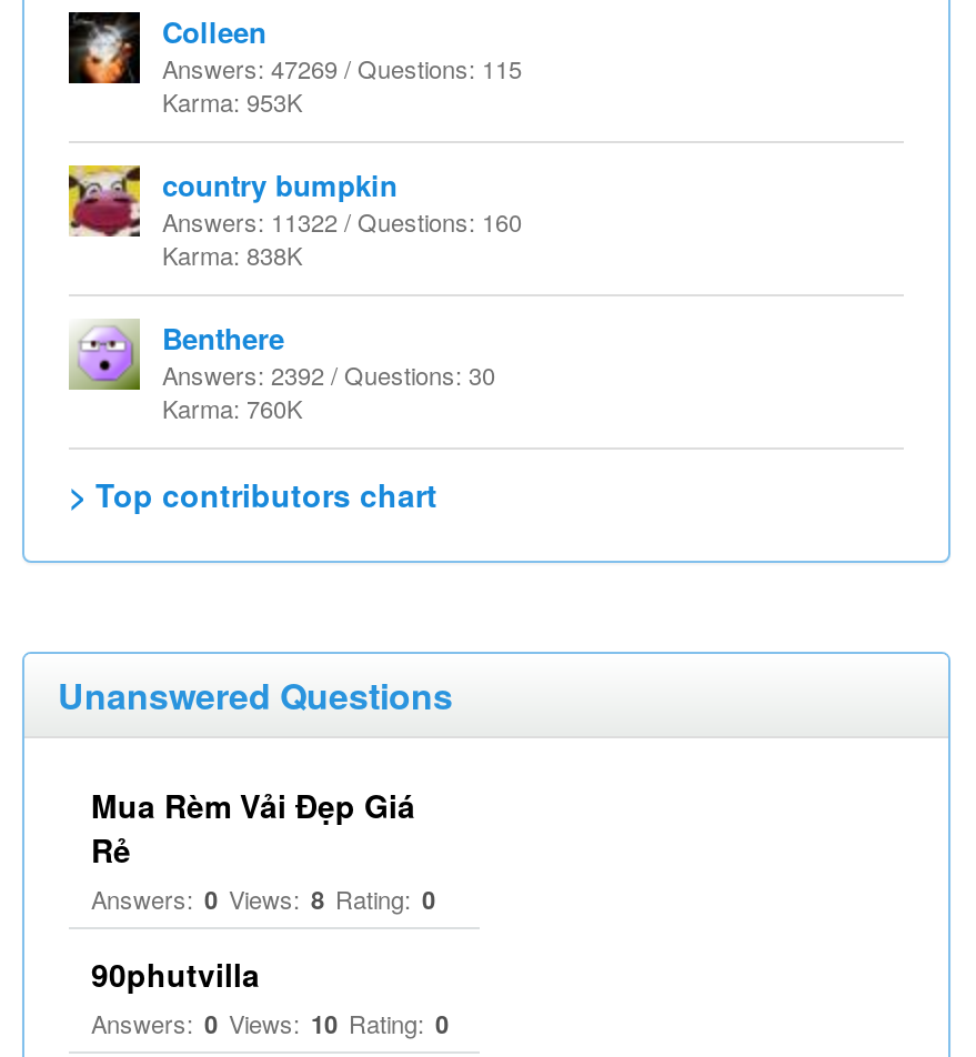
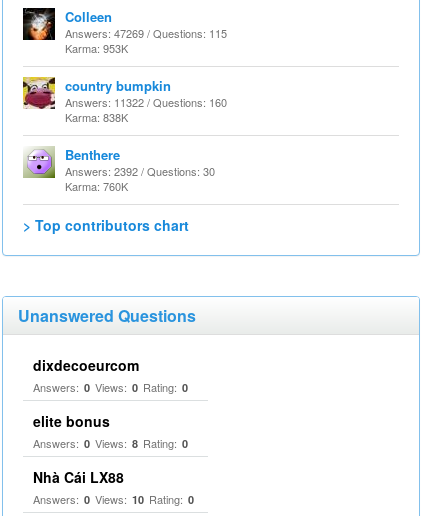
[91,783,415,872] Mua Rèm Vải Đẹp Giá | Rẻ -> [33,355,188,431] dixdecoeurcom | Answers: 0 Views: 0 Rating: 0 | elite bonus
[91,952,260,996] 90phutvilla -> [33,467,124,487] Nhà Cái LX88

